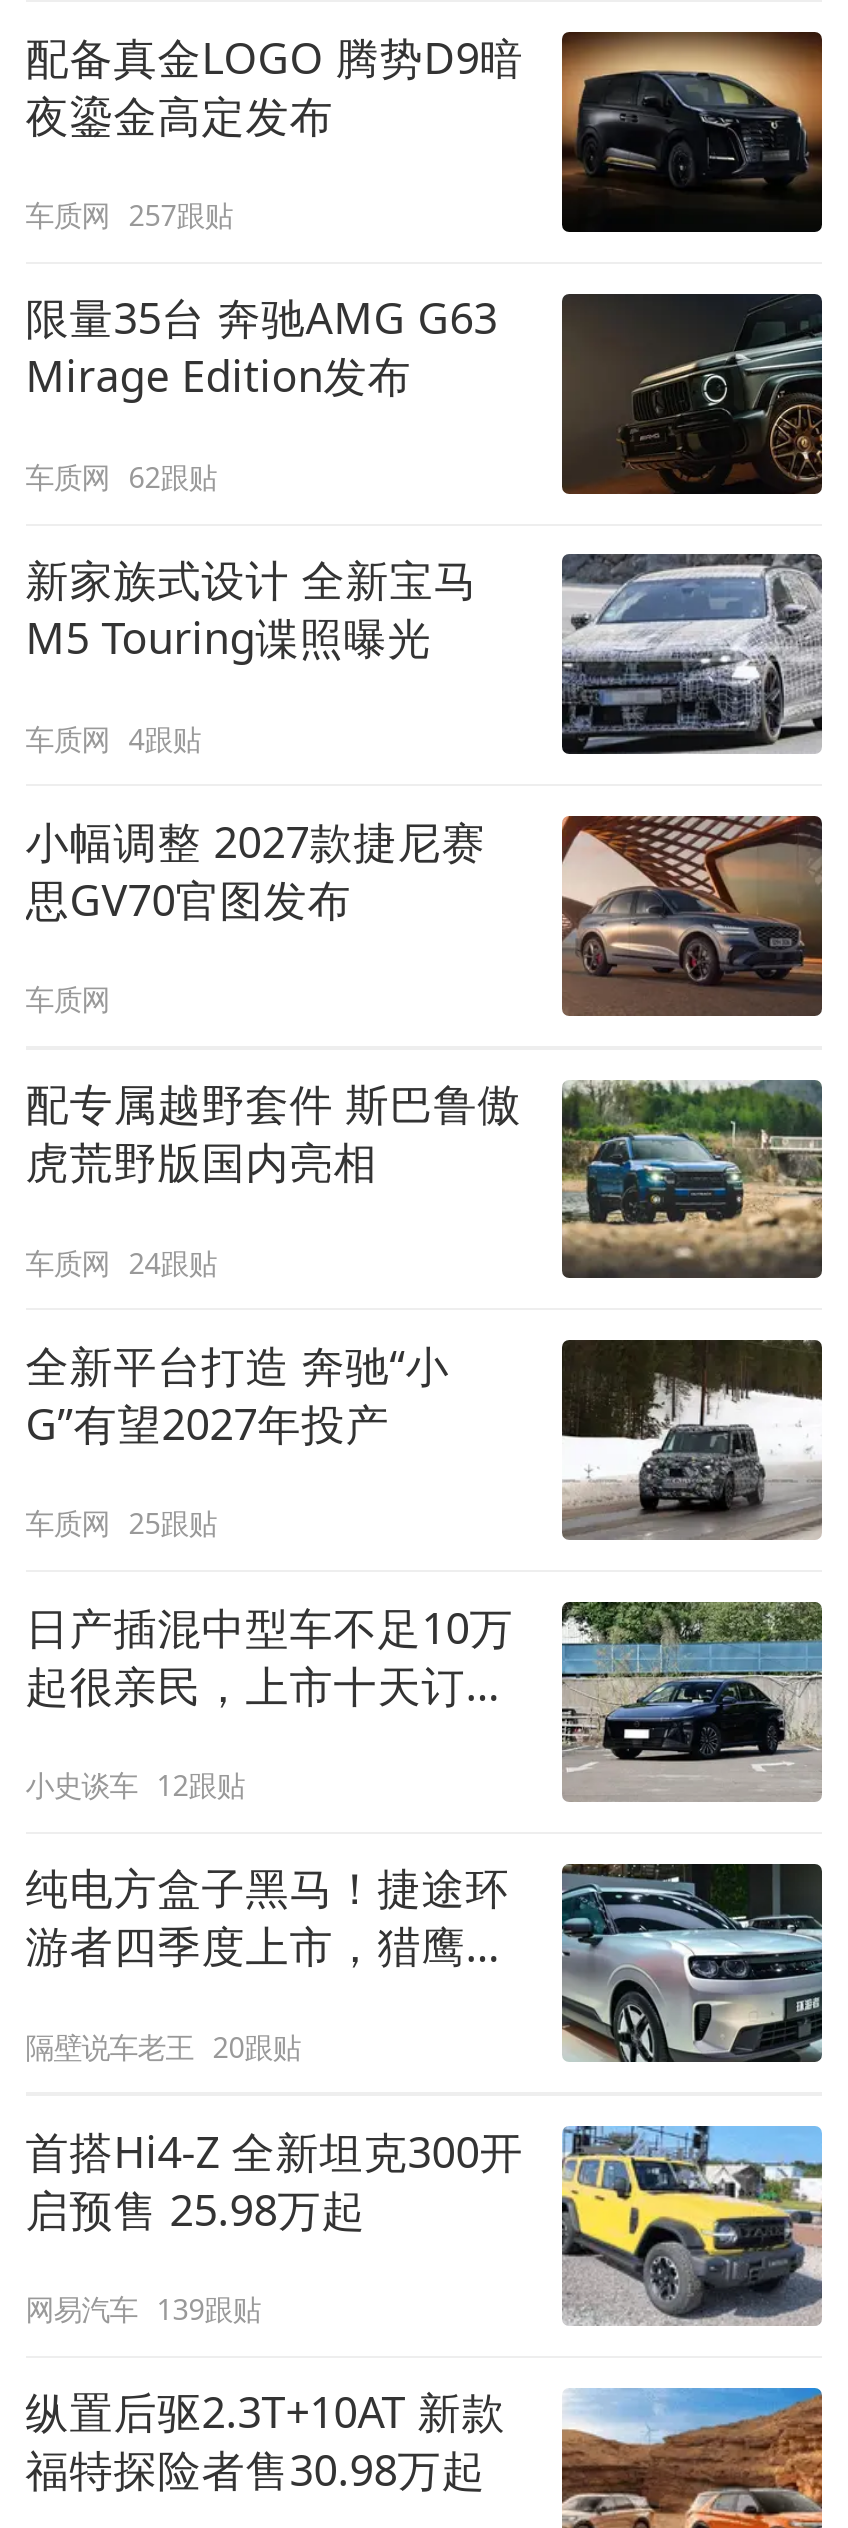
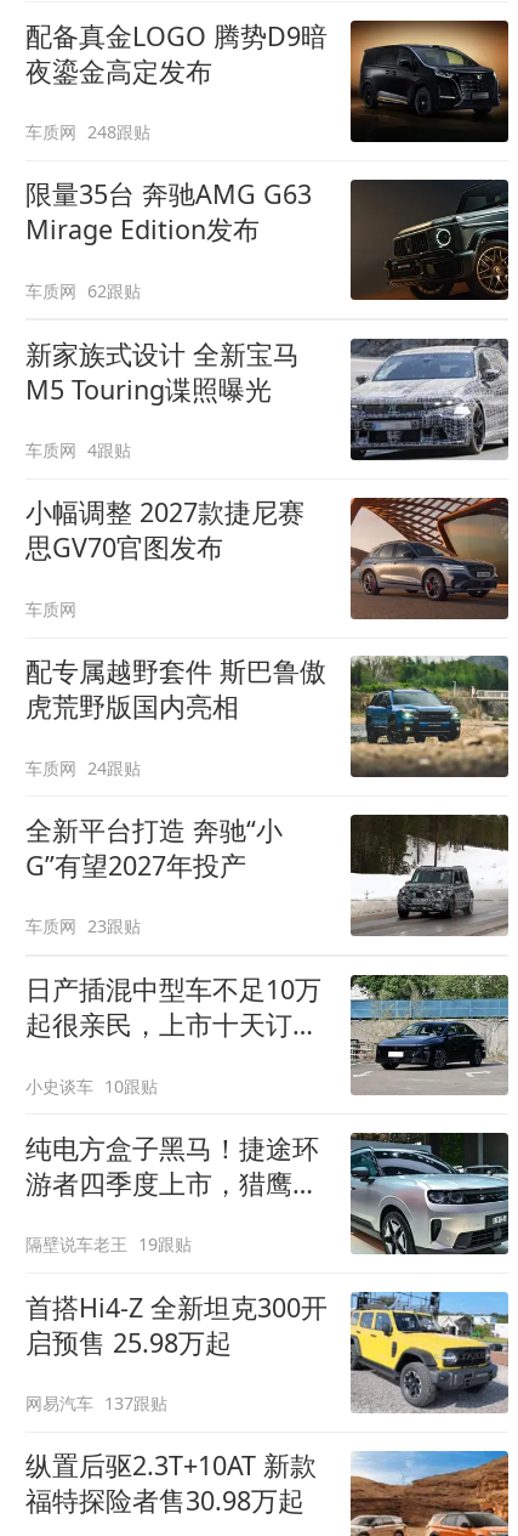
[25,196,233,234] 车质网 257跟贴 -> [25,120,151,144] 车质网 248跟贴
[25,1504,217,1542] 车质网 25跟贴 -> [25,915,141,938] 车质网 23跟贴
[25,1766,245,1804] 小史谈车 12跟贴 -> [25,1074,158,1097] 小史谈车 10跟贴
[25,2027,301,2065] 隔壁说车老王 20跟贴 -> [25,1233,192,1256] 隔壁说车老王 19跟贴
[25,2290,261,2328] 网易汽车 139跟贴 -> [25,1392,168,1415] 网易汽车 137跟贴

